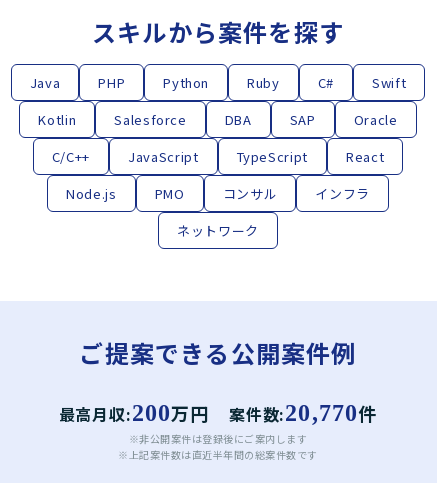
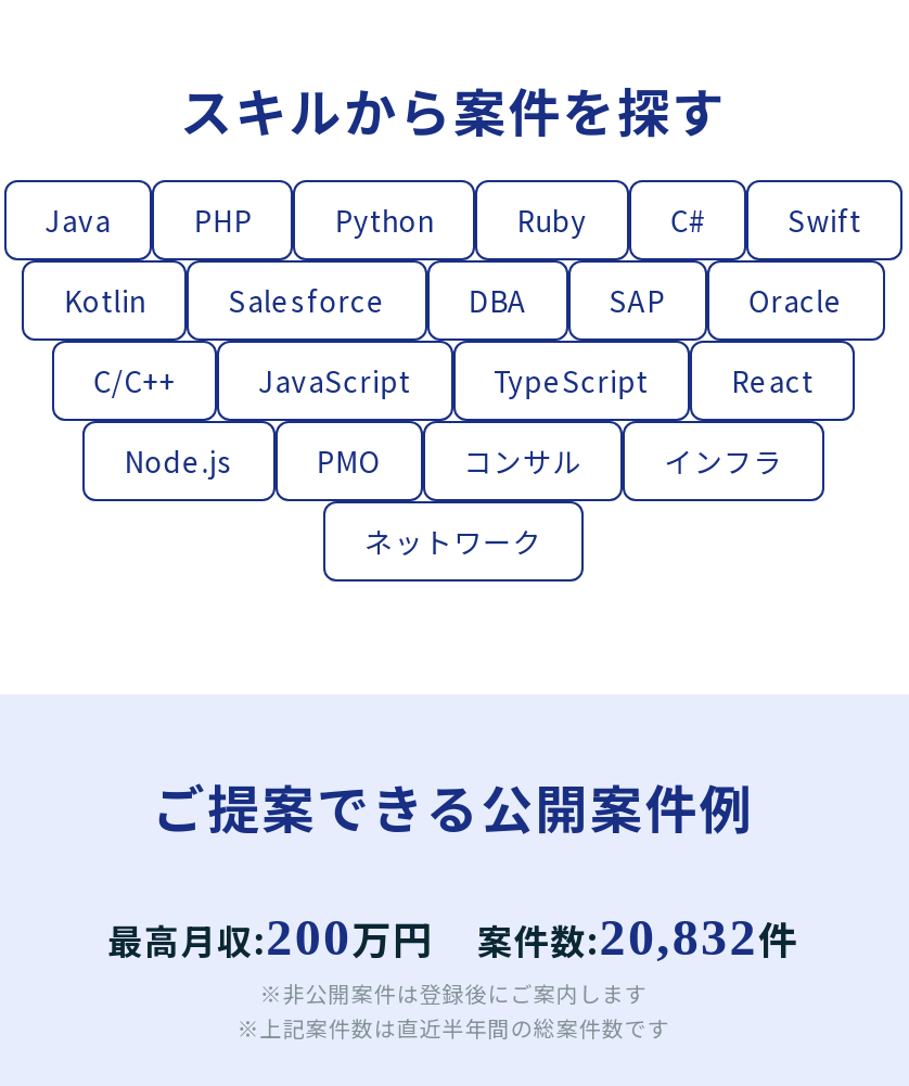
[59,400,377,426] 最高月収:200万円 案件数:20,770件 -> [108,909,799,966] 最高月収:200万円 案件数:20,832件

